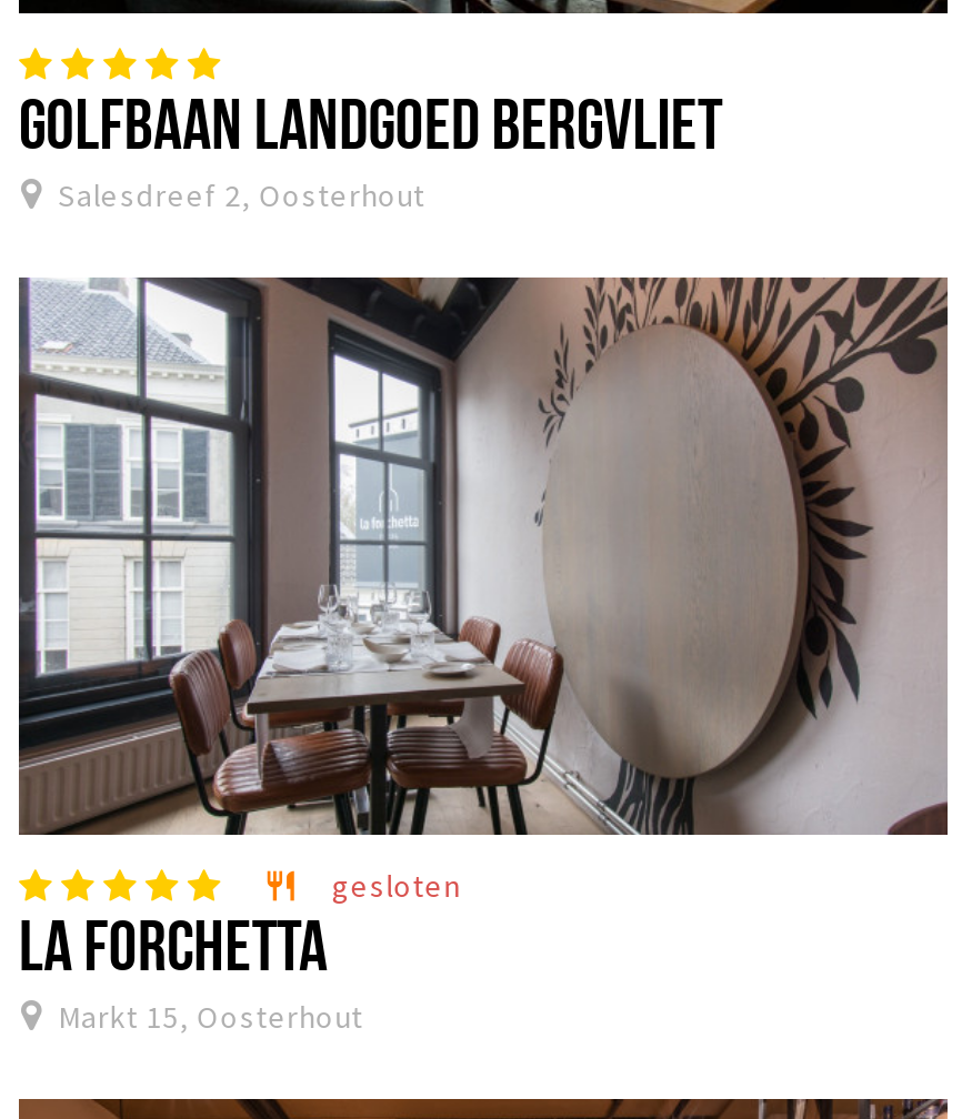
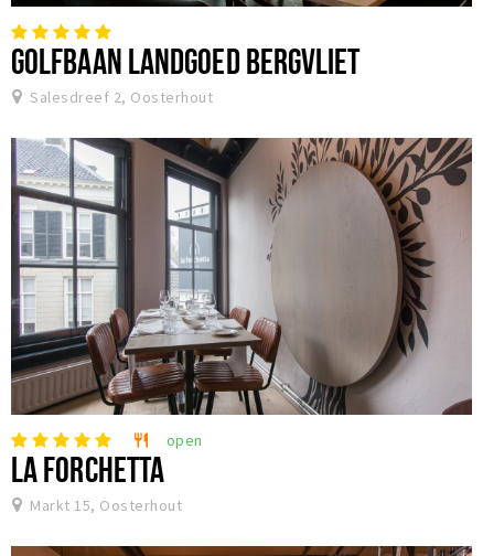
[332,865,460,905] gesloten -> [166,430,203,450] open

